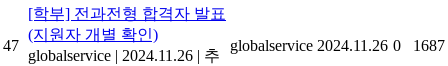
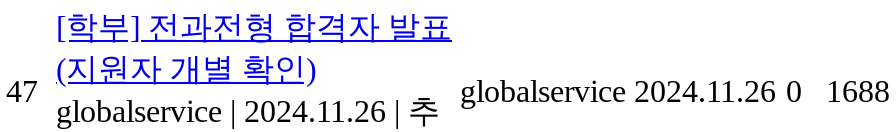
[230,37,445,54] globalservice 2024.11.26 0 1687 -> [460,74,890,108] globalservice 2024.11.26 0 1688

